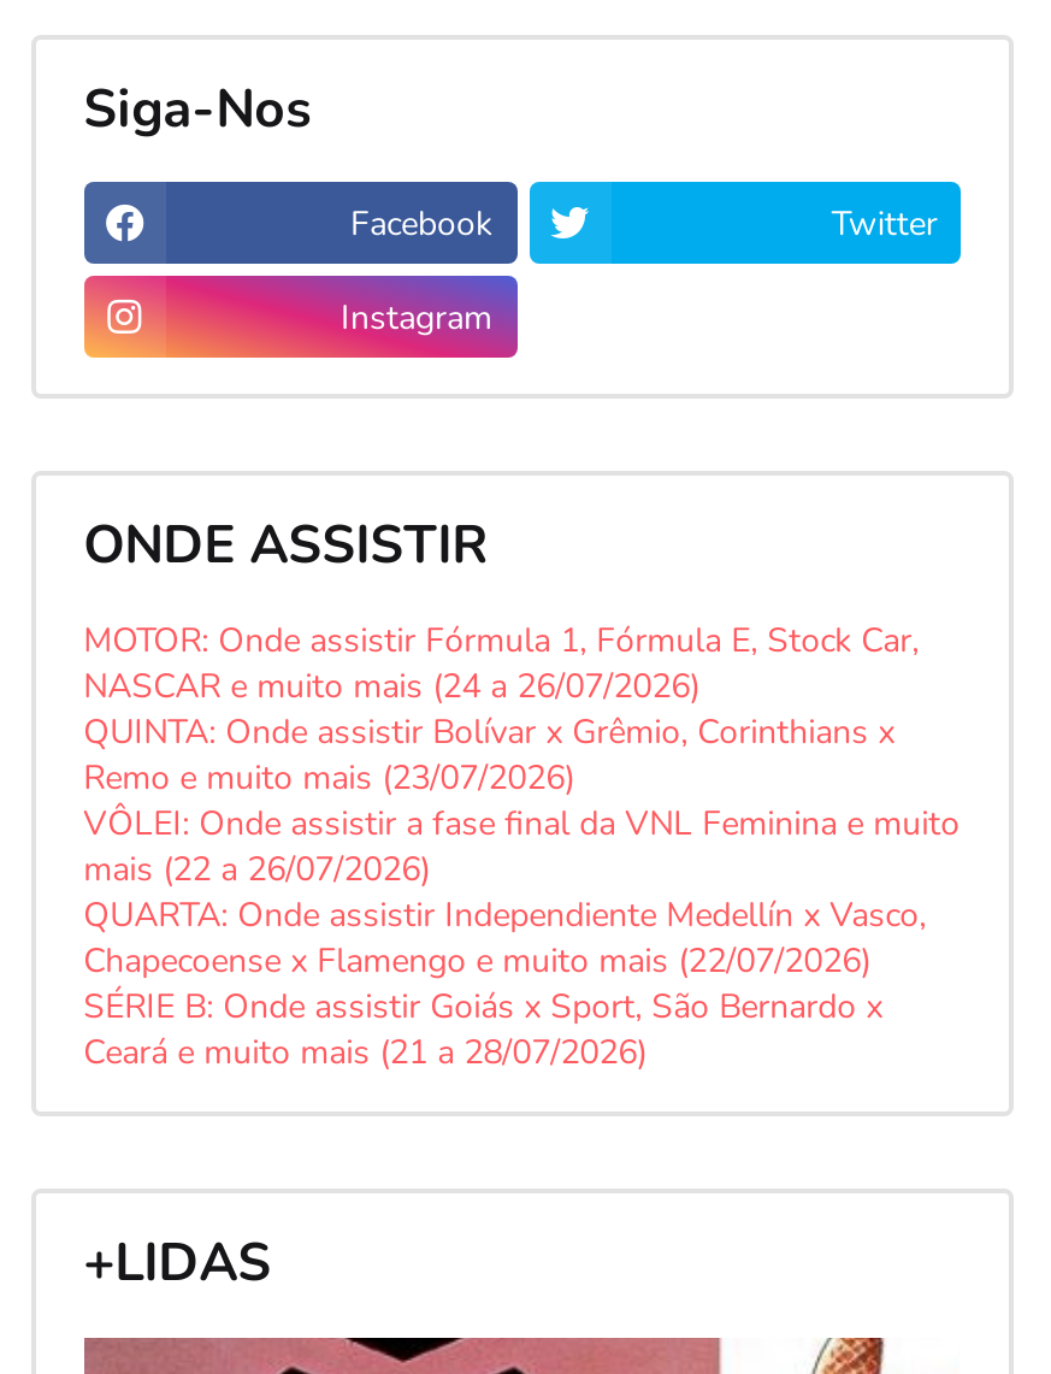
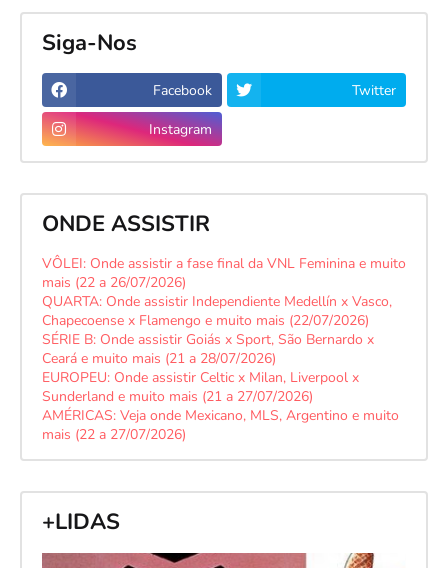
[83,618,919,802] MOTOR: Onde assistir Fórmula 1, Fórmula E, Stock Car, | NASCAR e muito mais (24 a 26/07/2026) | QUINTA: Onde assistir Bolívar x Grêmio, Corinthians x | Remo e muito mais (23/07/2026) -> none
moved [83,802,960,1076] -> [42,254,406,368]: VÔLEI: Onde assistir a fase final da VNL Feminina e muito | mais (22 a 26/07/2026) | QUARTA: Onde assistir Independiente Medellín x Vasco, | Chapecoense x Flamengo e muito mais (22/07/2026) | SÉRIE B: Onde assistir Goiás x Sport, São Bernardo x | Ceará e muito mais (21 a 28/07/2026)
none -> [42,368,399,444] EUROPEU: Onde assistir Celtic x Milan, Liverpool x | Sunderland e muito mais (21 a 27/07/2026) | AMÉRICAS: Veja onde Mexicano, MLS, Argentino e muito | mais (22 a 27/07/2026)

